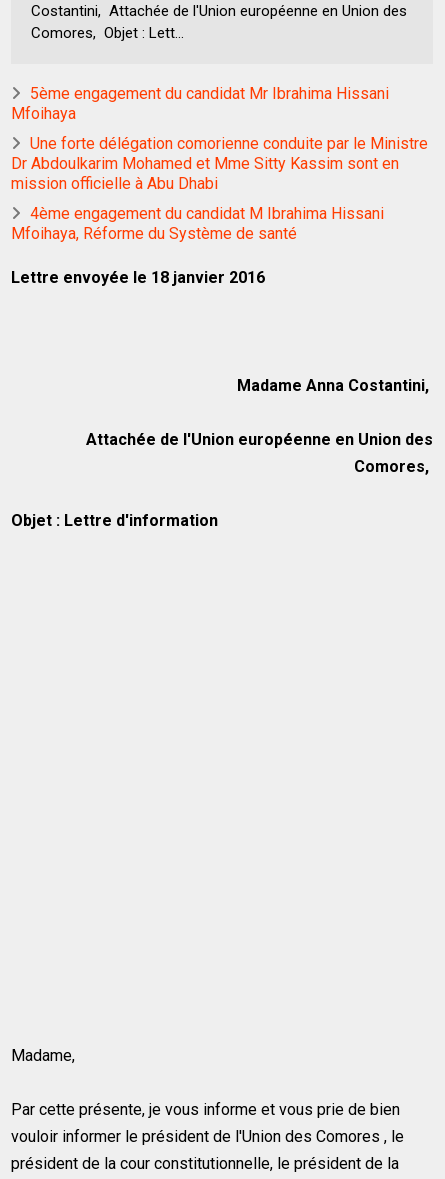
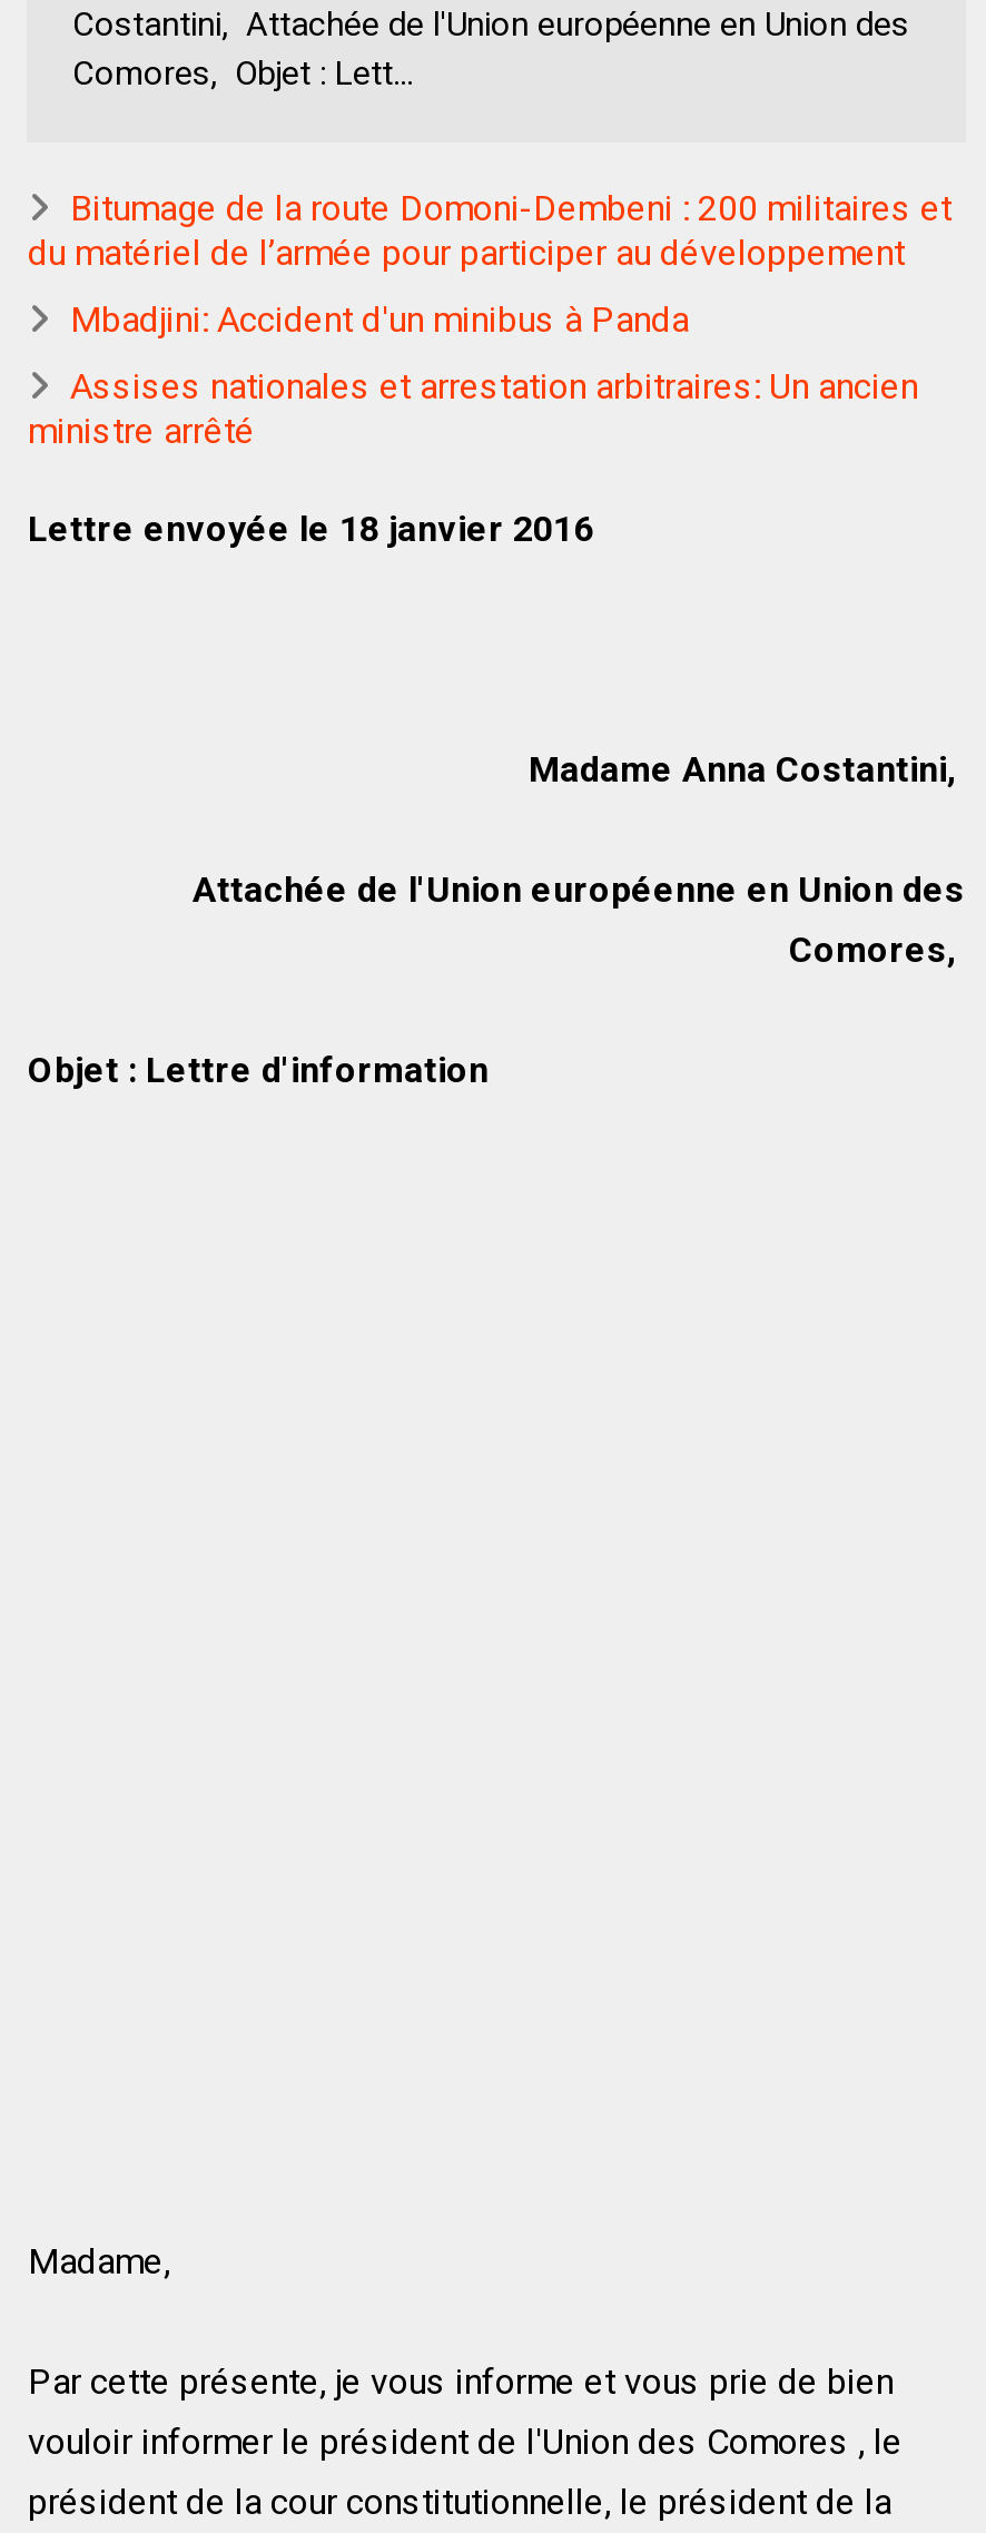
[11,84,389,123] 5ème engagement du candidat Mr Ibrahima Hissani | Mfoihaya -> [28,187,951,274] Bitumage de la route Domoni-Dembeni : 200 militaires et | du matériel de l’armée pour participer au développement
[11,134,428,193] Une forte délégation comorienne conduite par le Ministre | Dr Abdoulkarim Mohamed et Mme Sitty Kassim sont en | mission officielle à Abu Dhabi -> [70,298,689,341] Mbadjini: Accident d'un minibus à Panda
[11,204,384,243] 4ème engagement du candidat M Ibrahima Hissani | Mfoihaya, Réforme du Système de santé -> [28,365,918,452] Assises nationales et arrestation arbitraires: Un ancien | ministre arrêté

